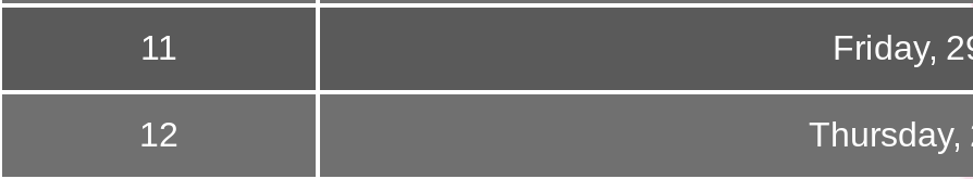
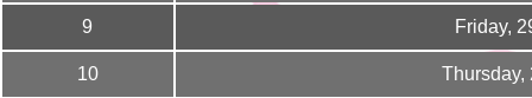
[140,29,177,66] 11 -> [83,17,93,37] 9
[139,116,178,153] 12 -> [77,64,99,84] 10

